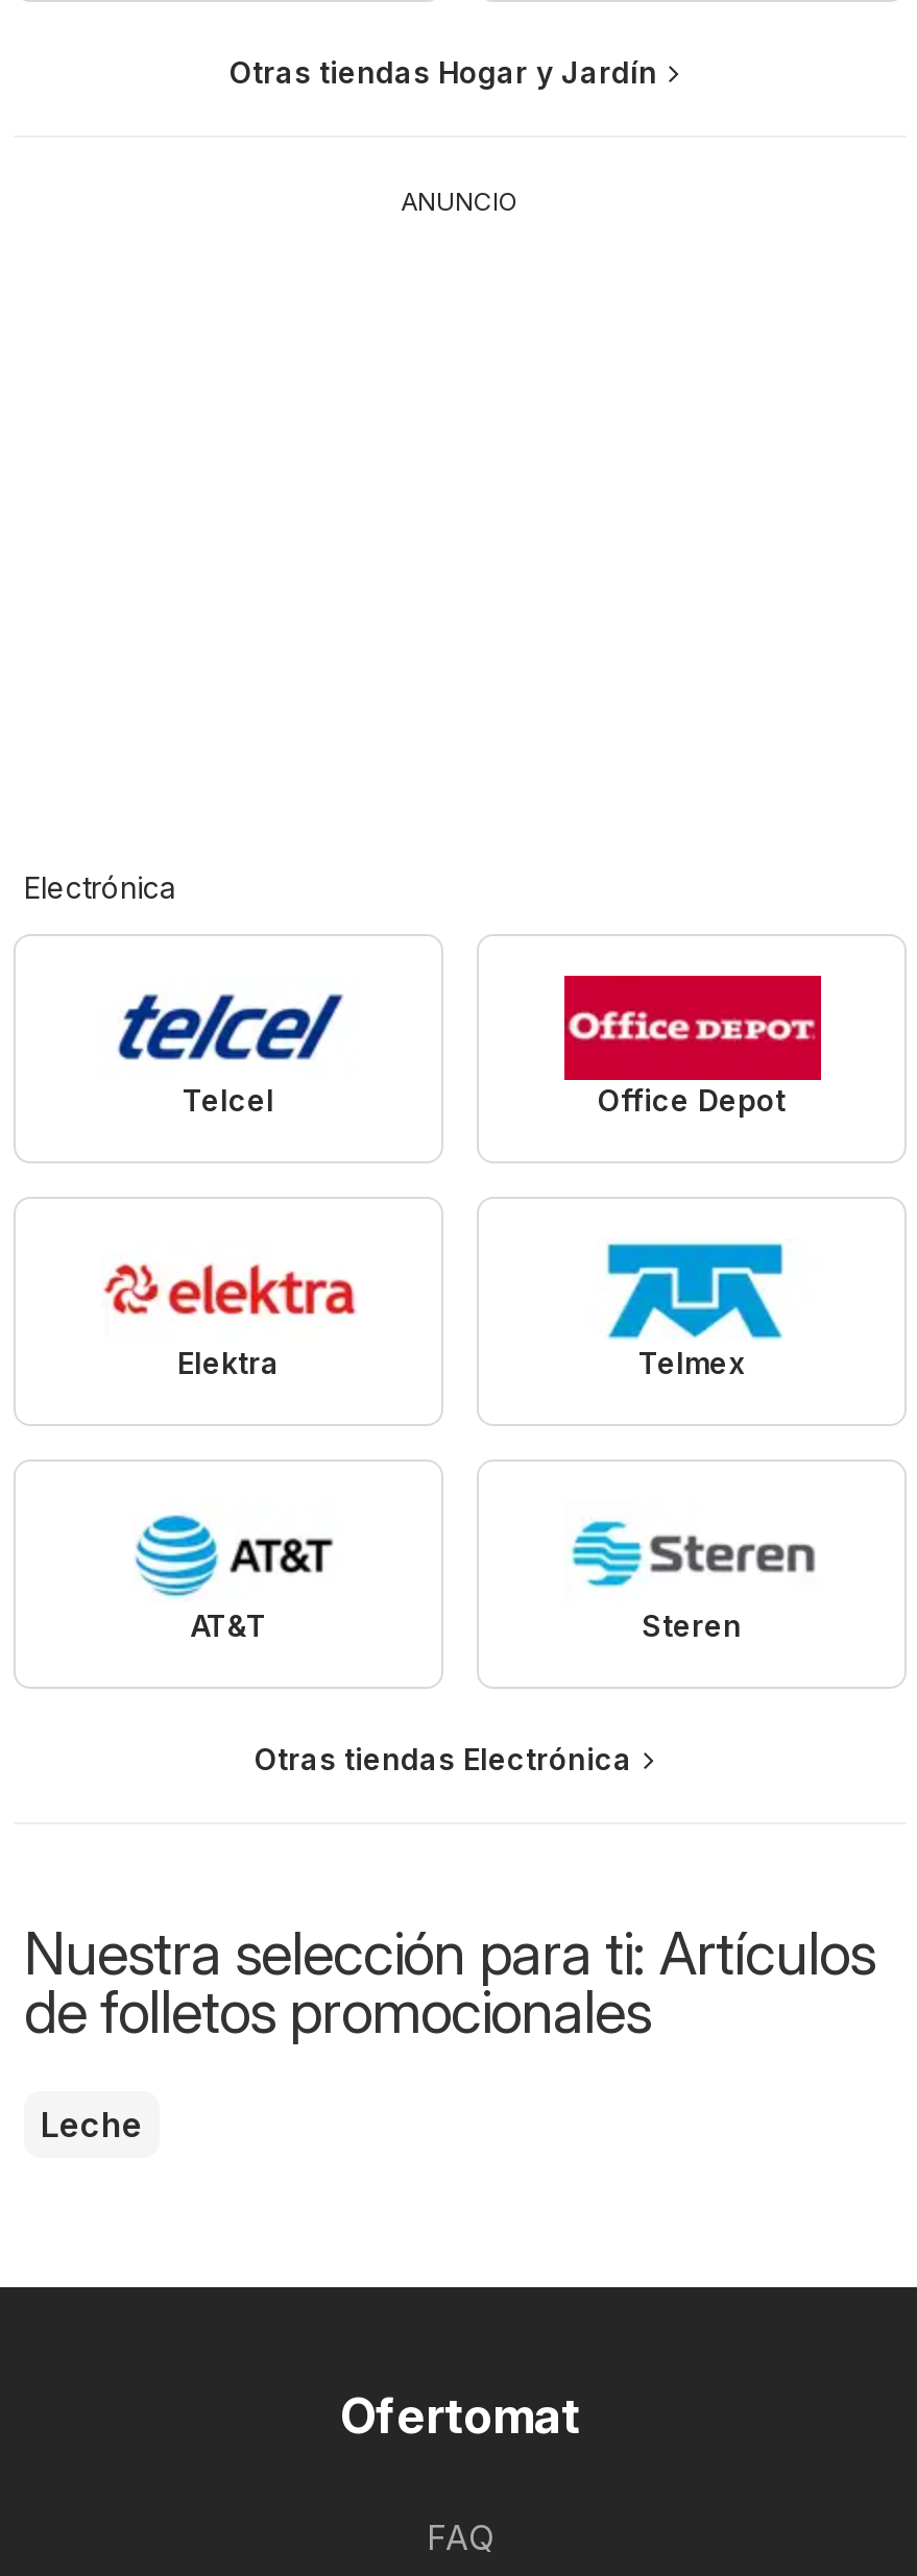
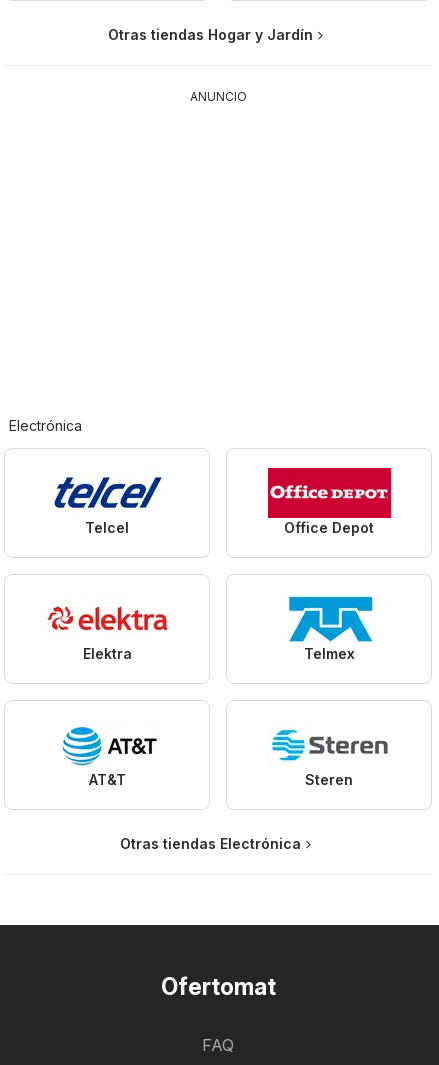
[24,1919,875,2146] Nuestra selección para ti: Artículos | de folletos promocionales | Leche -> none

